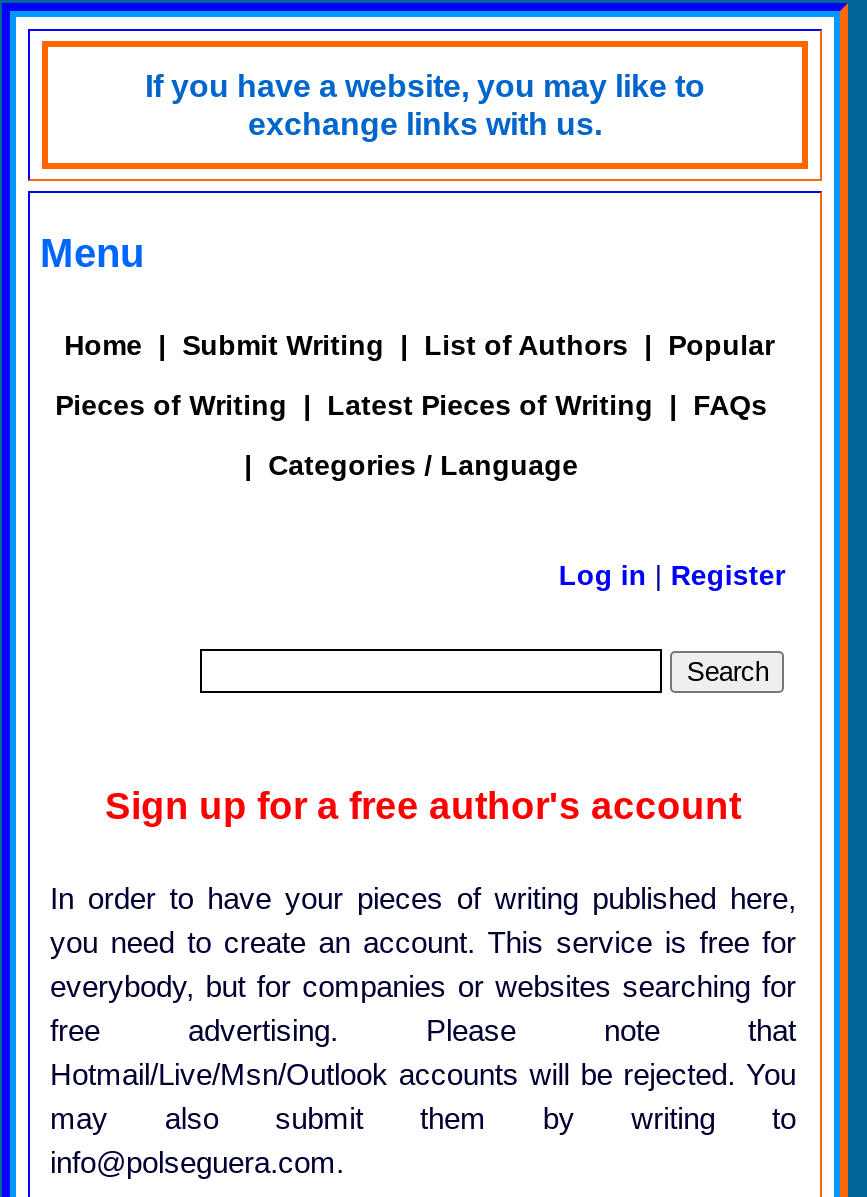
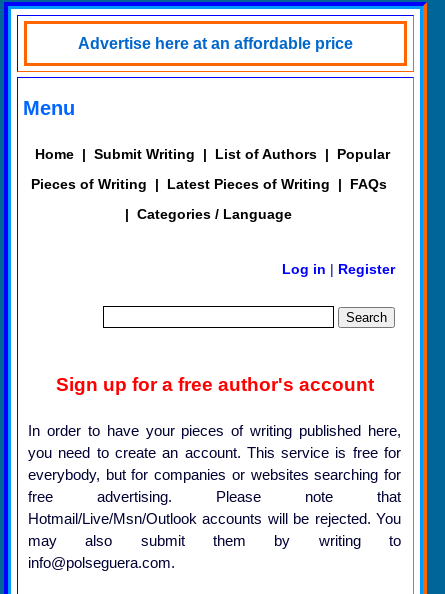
[145,69,705,141] If you have a website, you may like to | exchange links with us. -> [78,35,353,52] Advertise here at an affordable price

